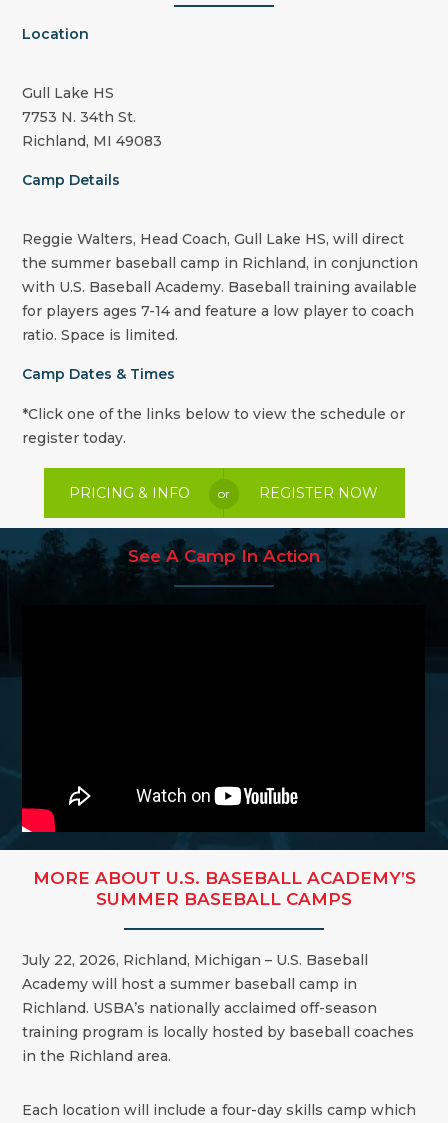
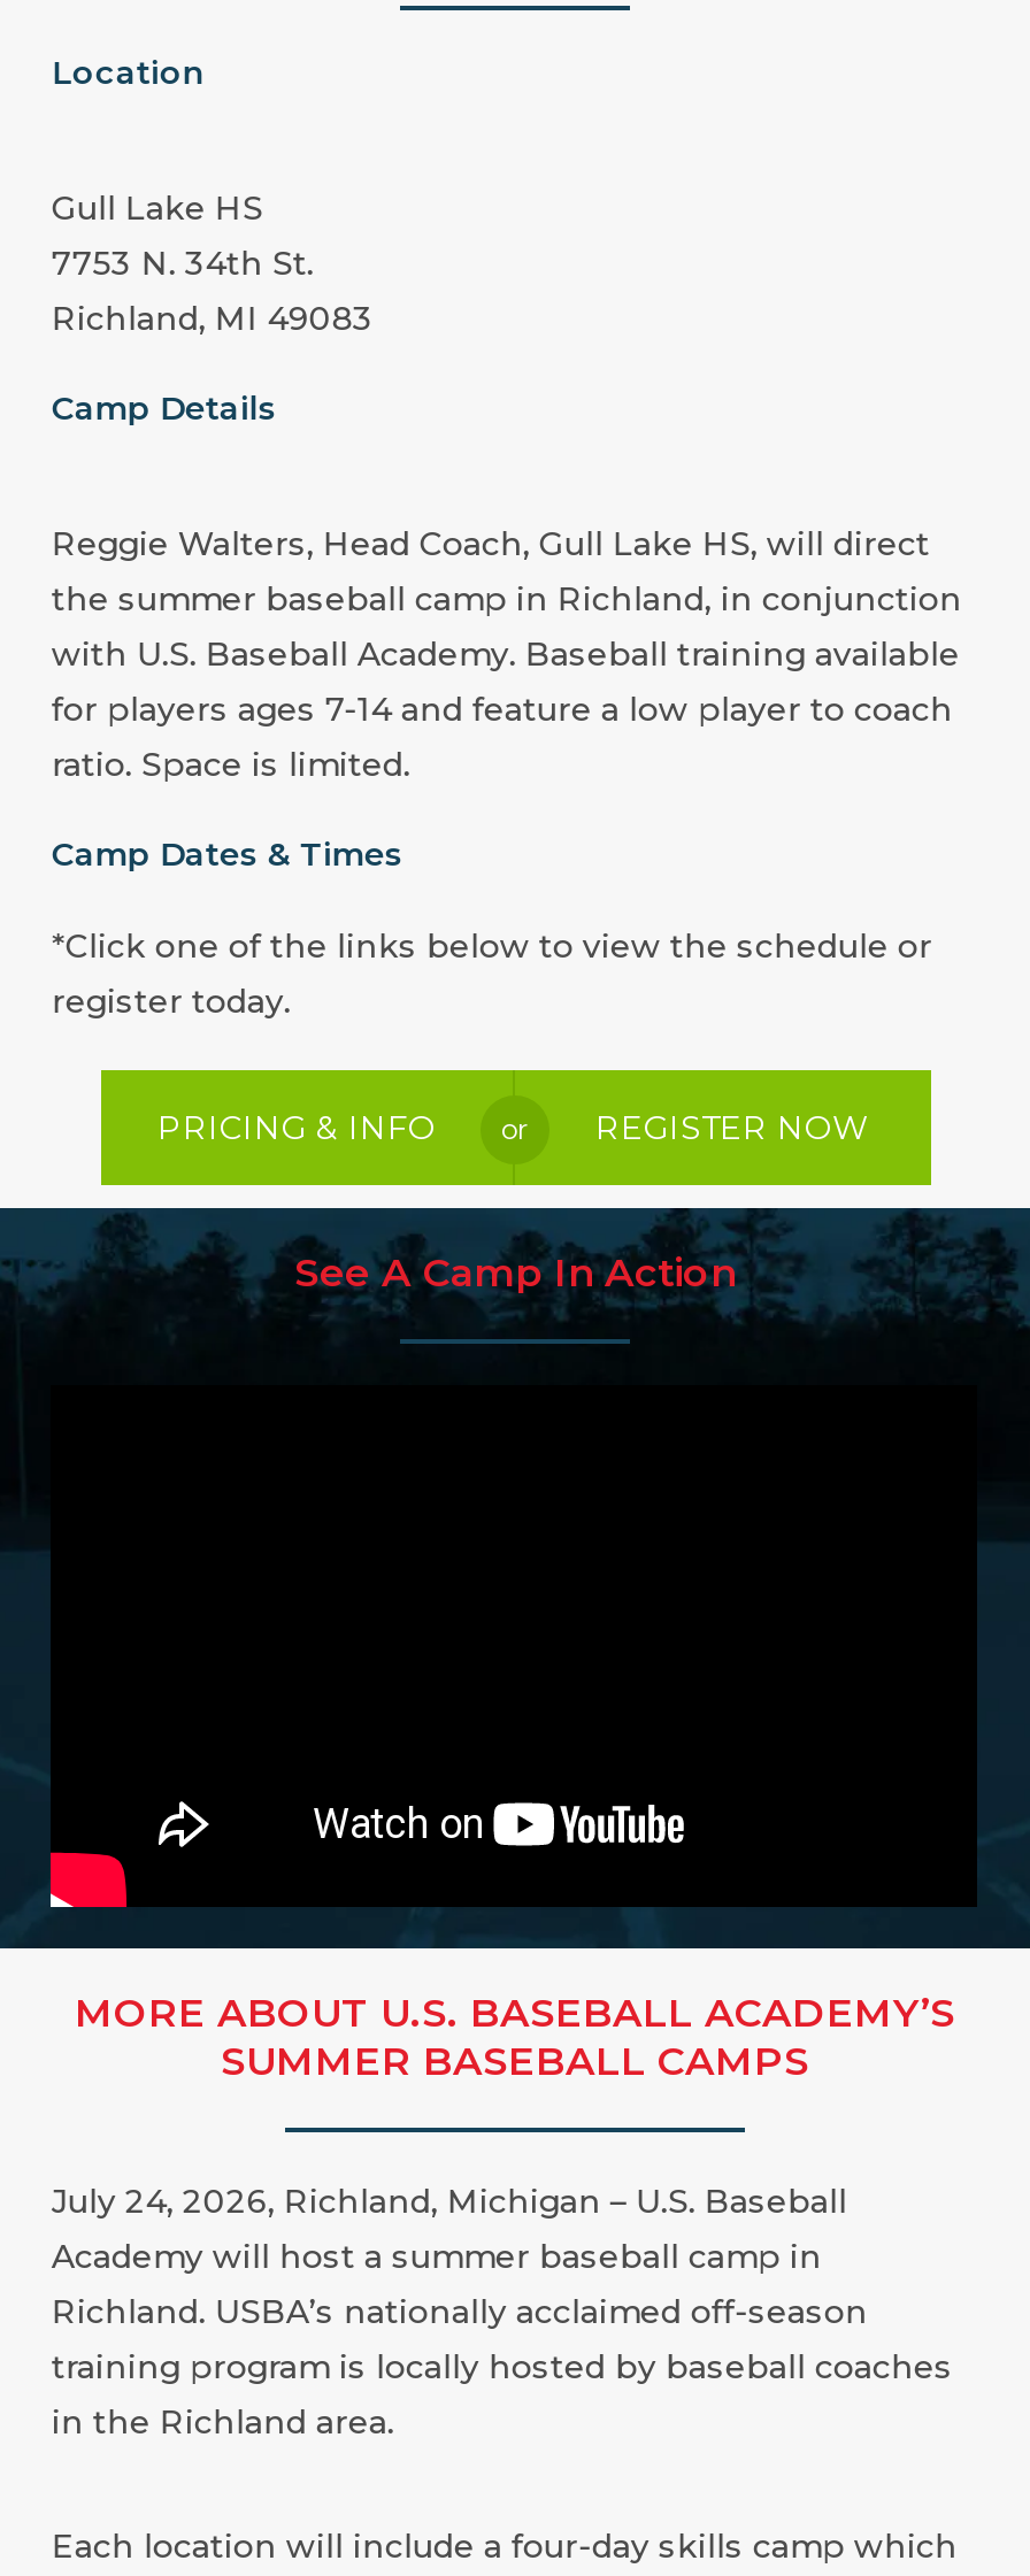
[22,951,368,969] July 22, 2026, Richland, Michigan – U.S. Baseball -> [51,2181,847,2223] July 24, 2026, Richland, Michigan – U.S. Baseball

